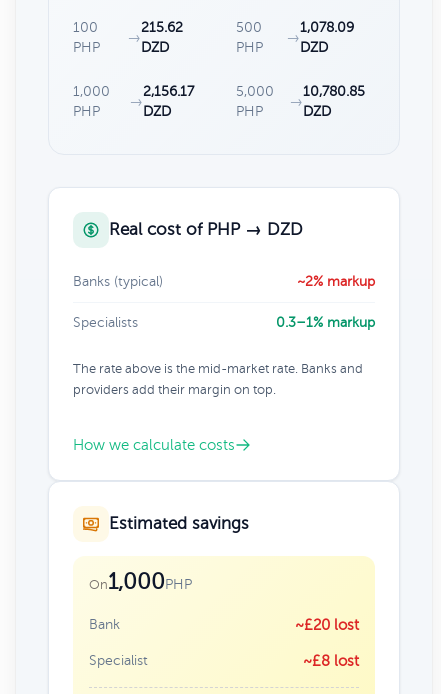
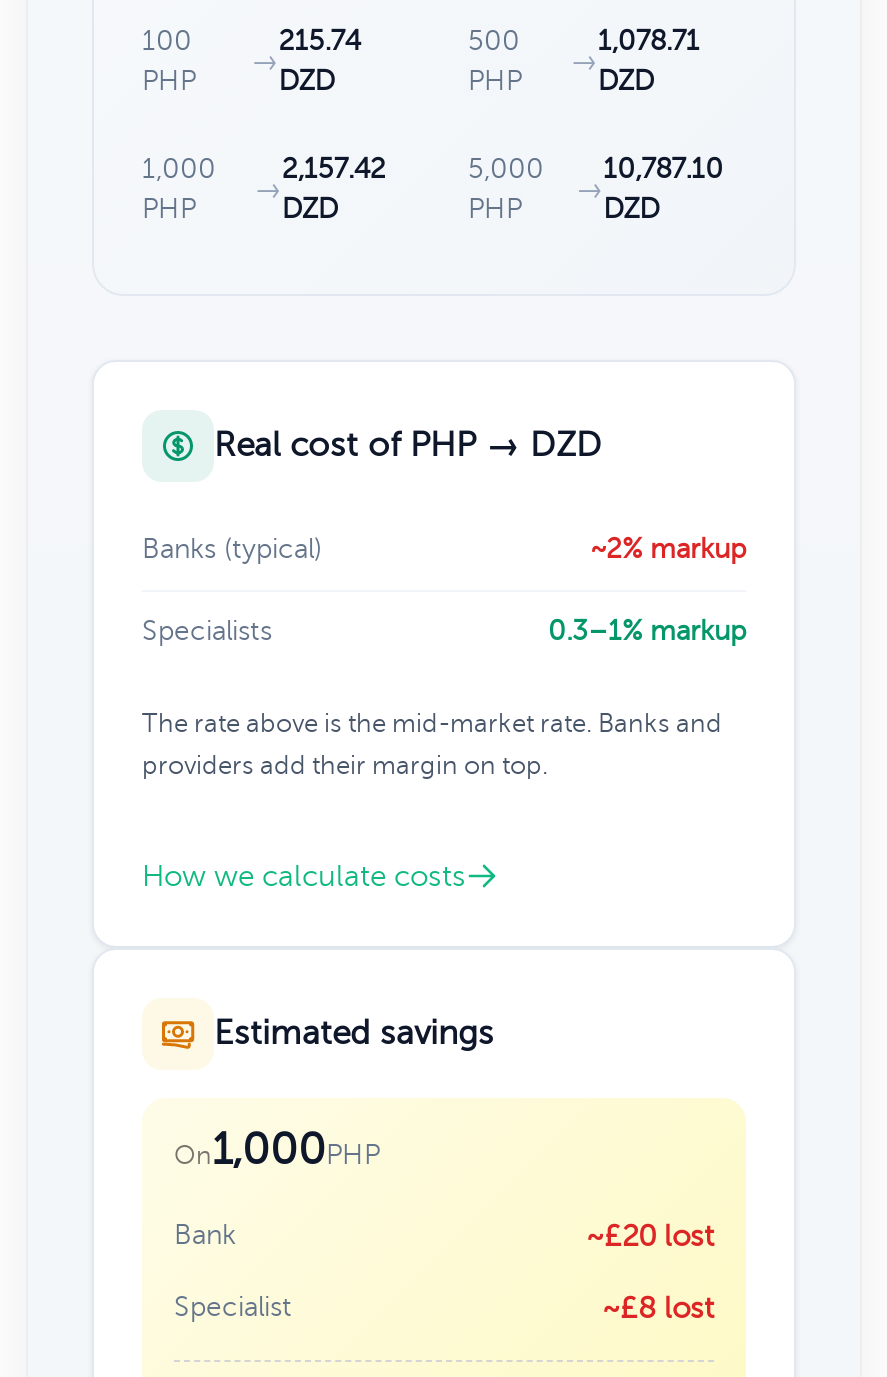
[141,20,183,35] 215.62 -> [279,25,361,55] 215.74
[300,20,354,35] 1,078.09 -> [598,25,700,55] 1,078.71
[143,84,194,99] 2,156.17 -> [282,153,386,183] 2,157.42
[236,84,365,99] 5,000 10,780.85 -> [468,153,723,183] 5,000 10,787.10

